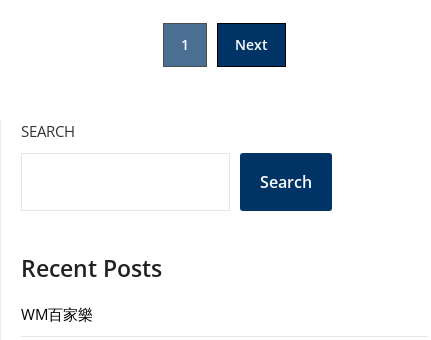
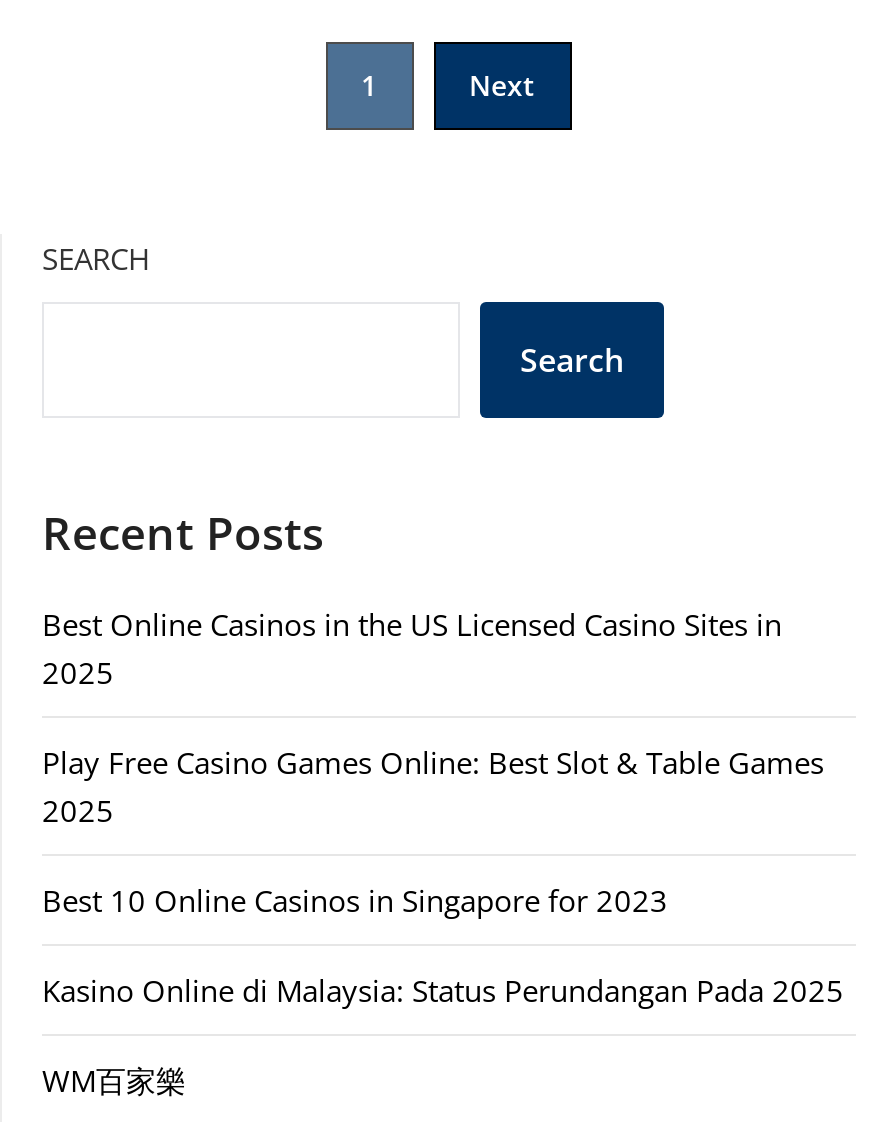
none -> [42,604,844,1010] Best Online Casinos in the US Licensed Casino Sites in | 2025 | Play Free Casino Games Online: Best Slot & Table Games | 2025 | Best 10 Online Casinos in Singapore for 2023 | Kasino Online di Malaysia: Status Perundangan Pada 2025

